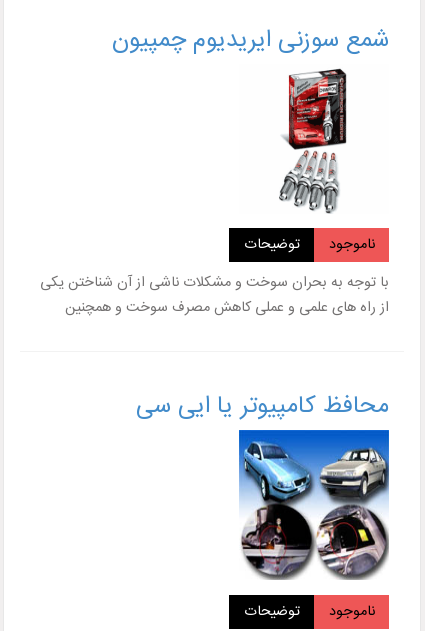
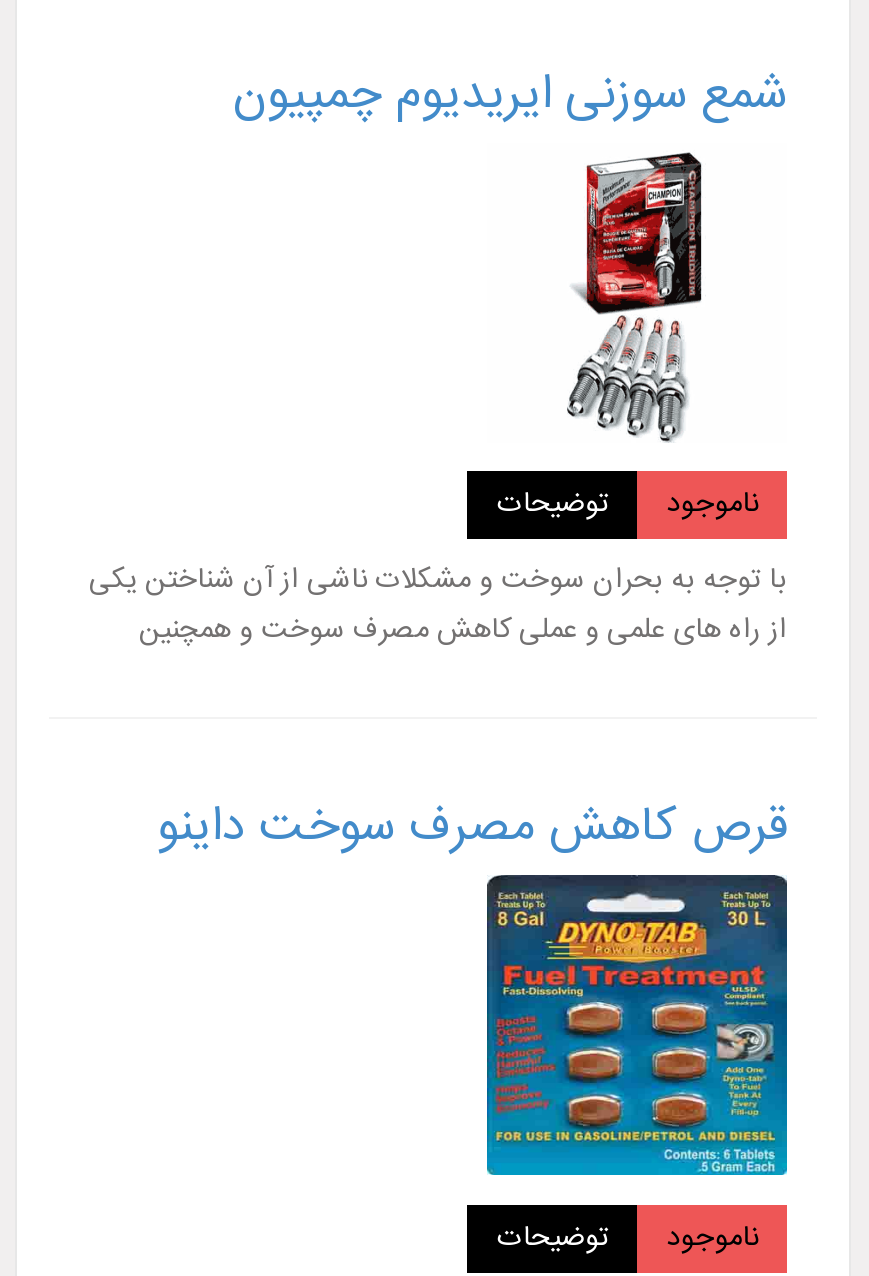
[136,387,389,427] محافظ کامپیوتر یا ایی سی -> [157,790,787,870] قرص کاهش مصرف سوخت داینو
[238,435,390,580] [image] -> [485,885,789,1177] [image]

